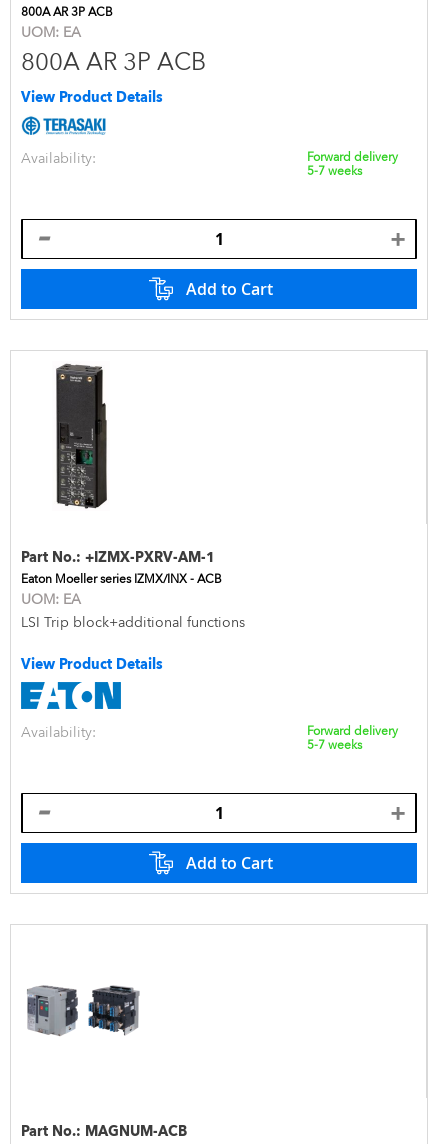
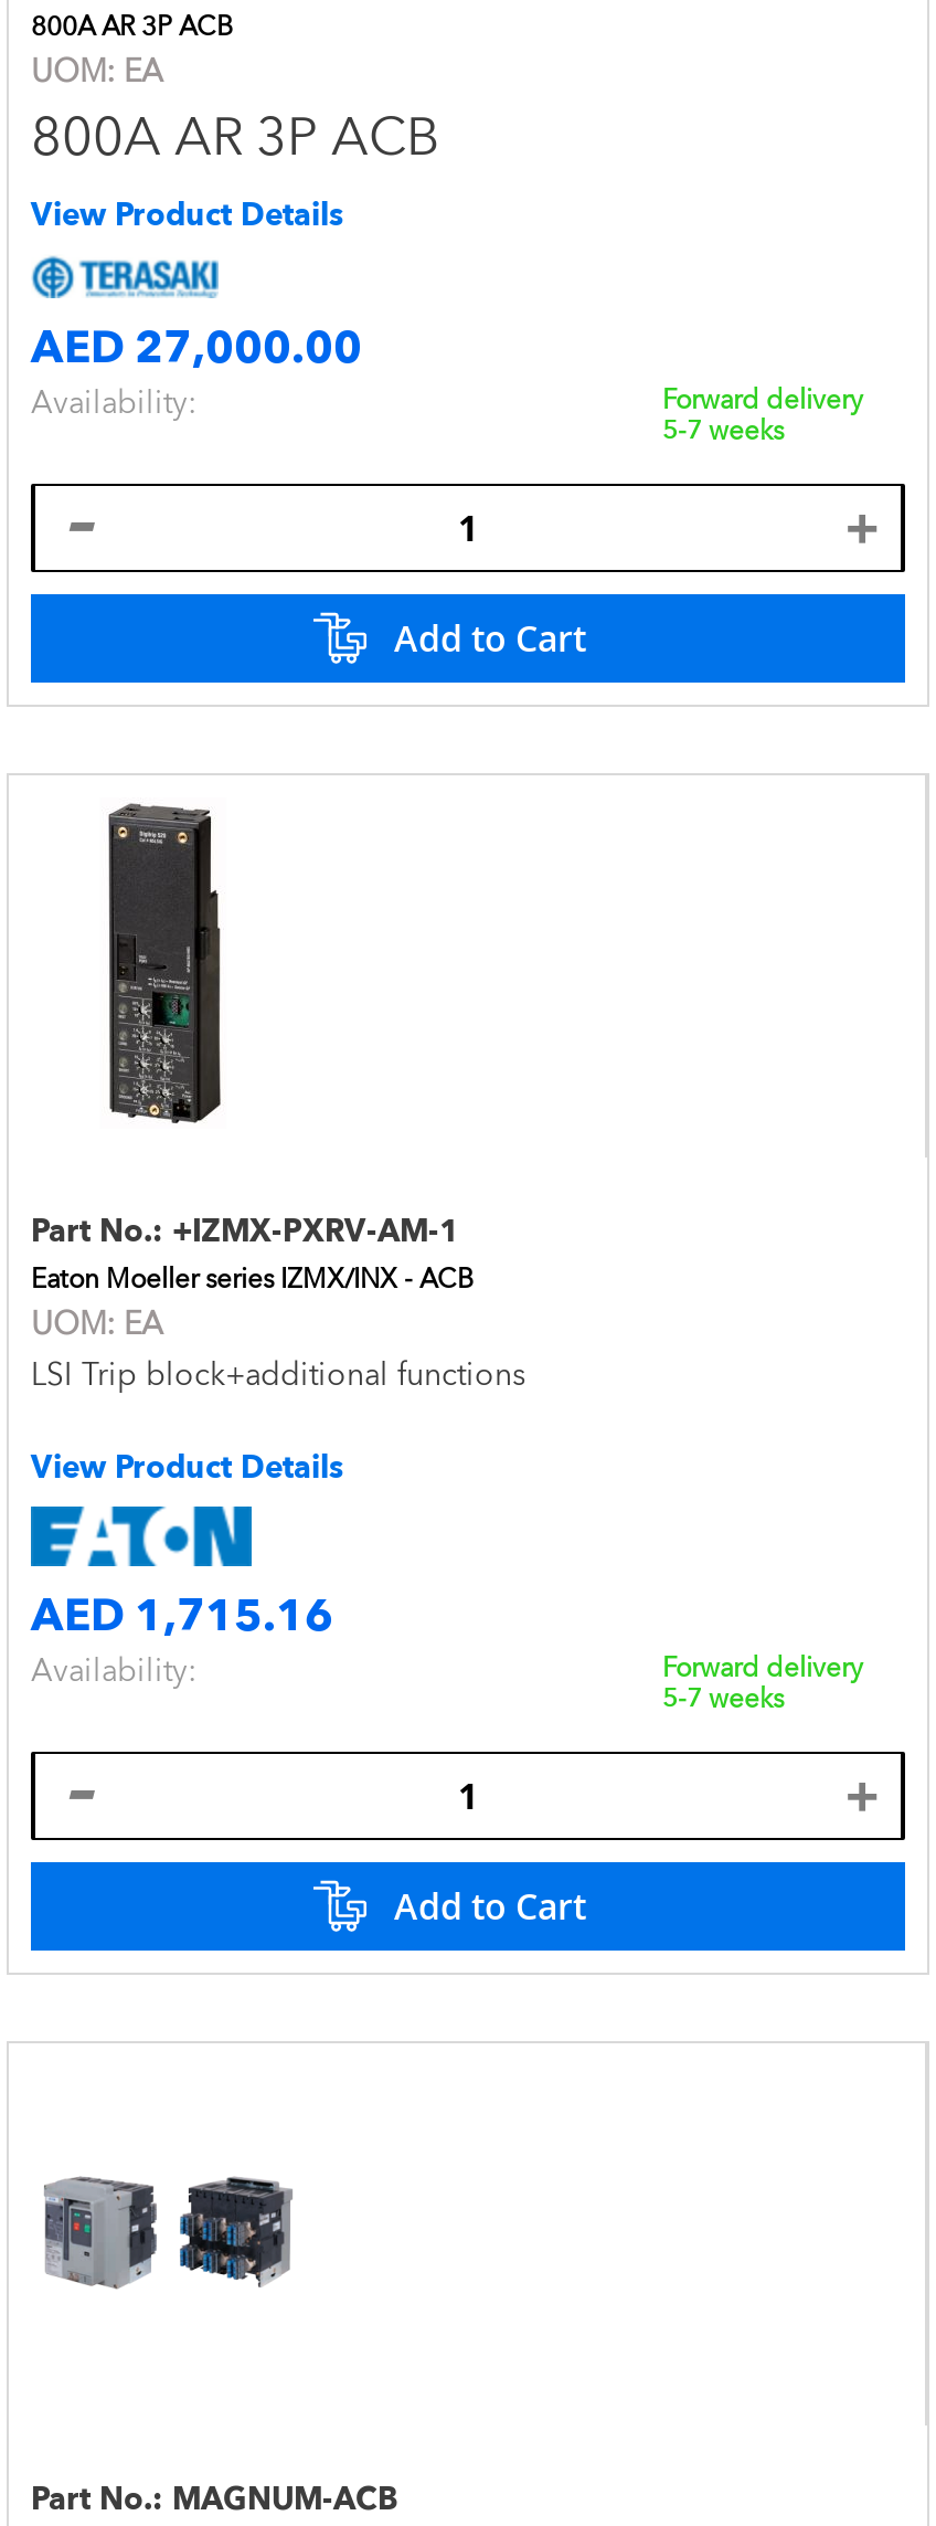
none -> [31,320,362,373] AED 27,000.00
moved [21,150,398,178] -> [31,384,863,446]: Availability: | Forward delivery | 5-7 weeks
none -> [31,1588,333,1641] AED 1,715.16
moved [21,724,398,752] -> [31,1652,863,1714]: Availability: | Forward delivery | 5-7 weeks

